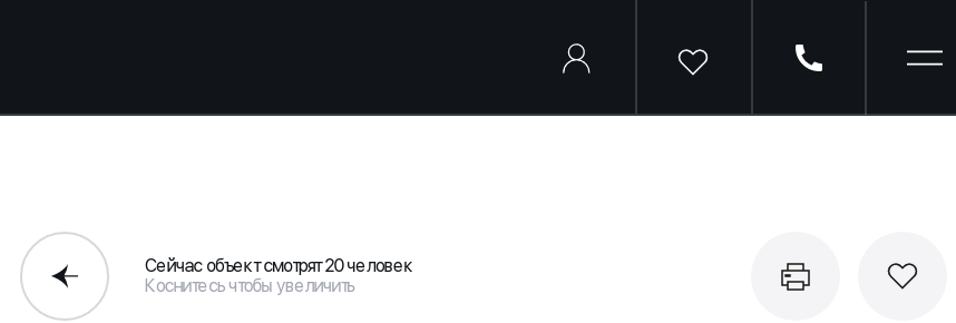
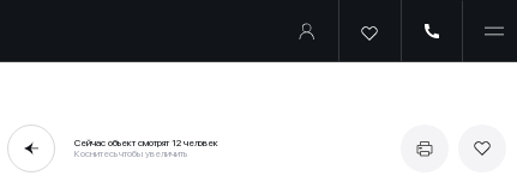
[145,254,413,276] Сейчас объект смотрят20 человек -> [74,137,219,148] Сейчас объект смотрят12 человек

